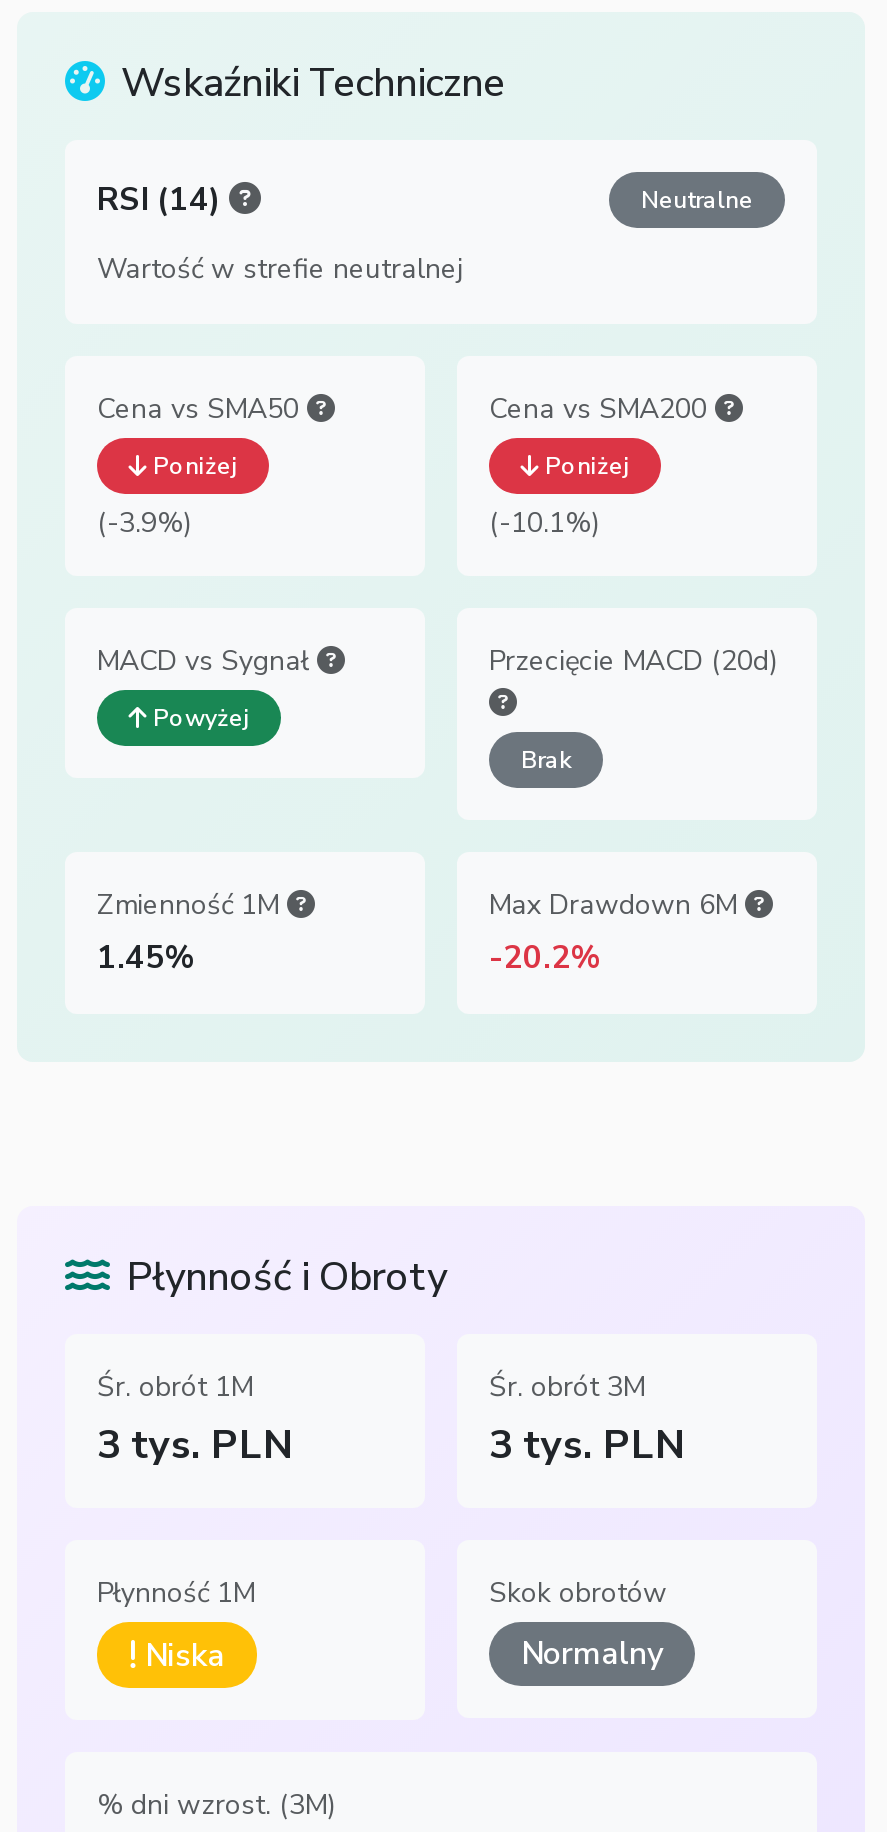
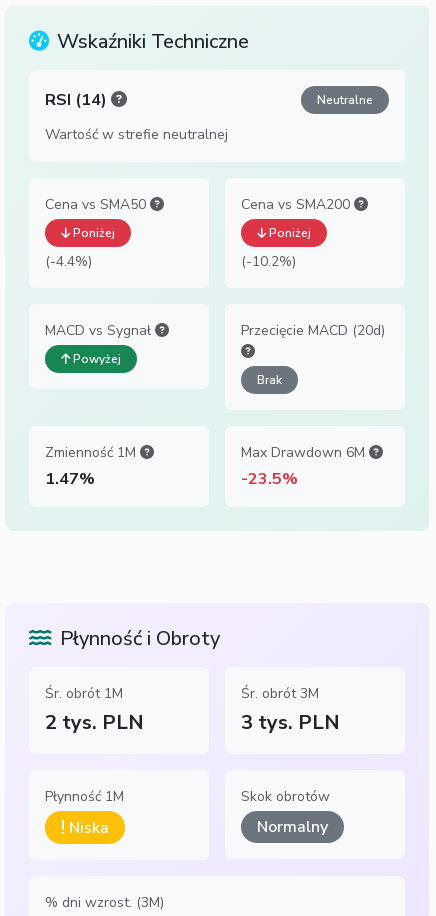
[97,505,191,543] (-3.9%) -> [45,252,92,271] (-4.4%)
[489,505,599,543] (-10.1%) -> [241,252,296,271] (-10.2%)
[97,937,197,981] 1.45% -> [45,468,95,490] 1.47%
[489,937,603,981] -20.2% -> [241,468,298,490] -23.5%
[97,1419,295,1473] 3 tys. PLN -> [45,709,144,736] 2 tys. PLN

